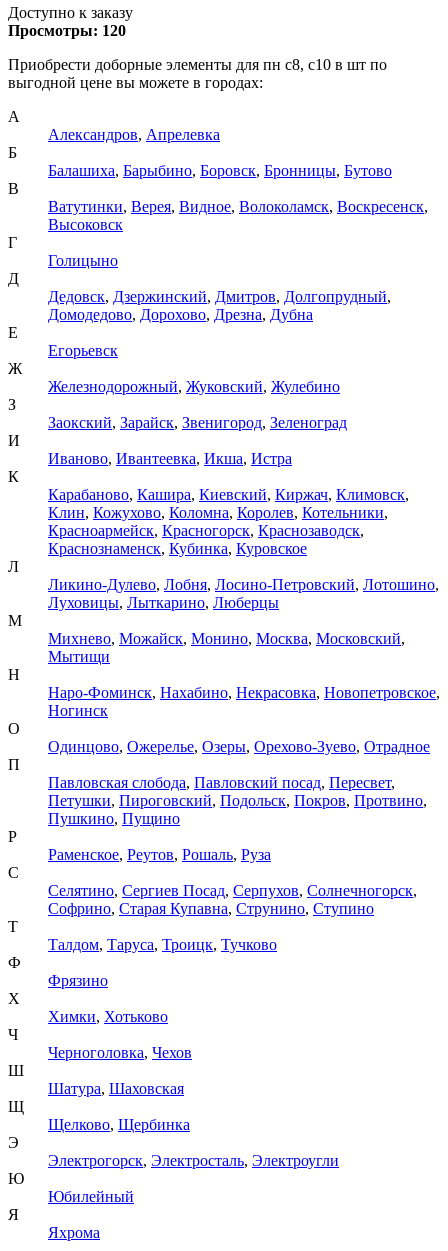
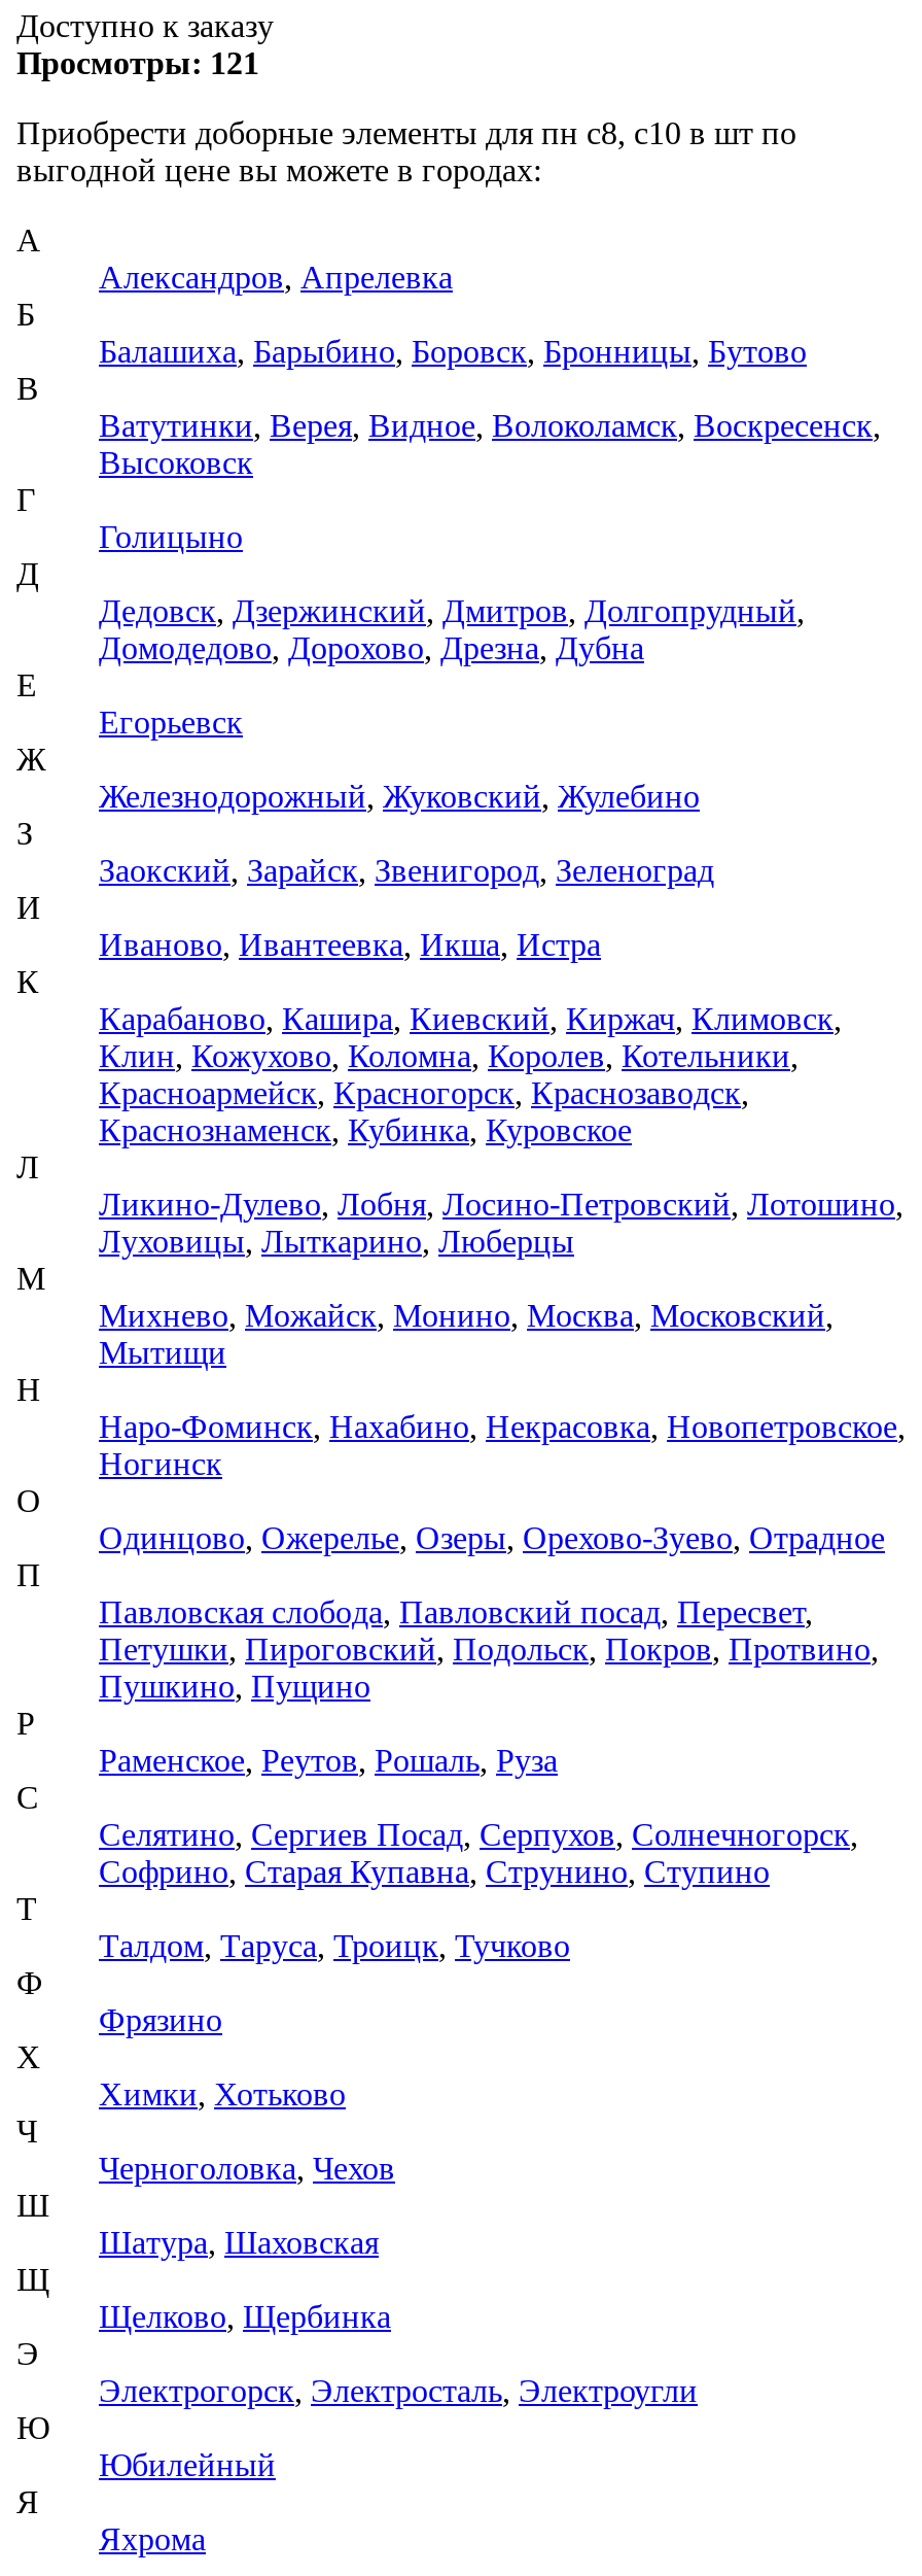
[8,22,126,39] Просмотры: 120 -> [16,45,259,80] Просмотры: 121

